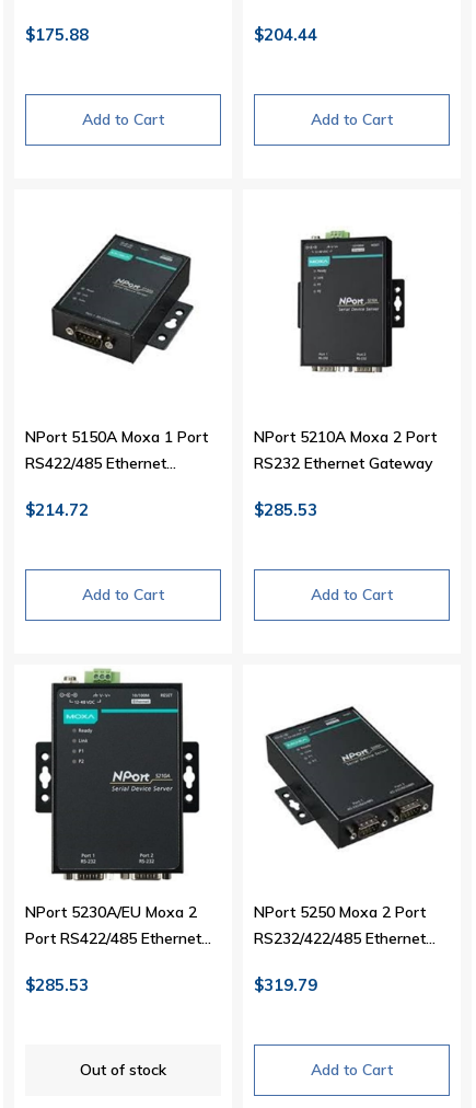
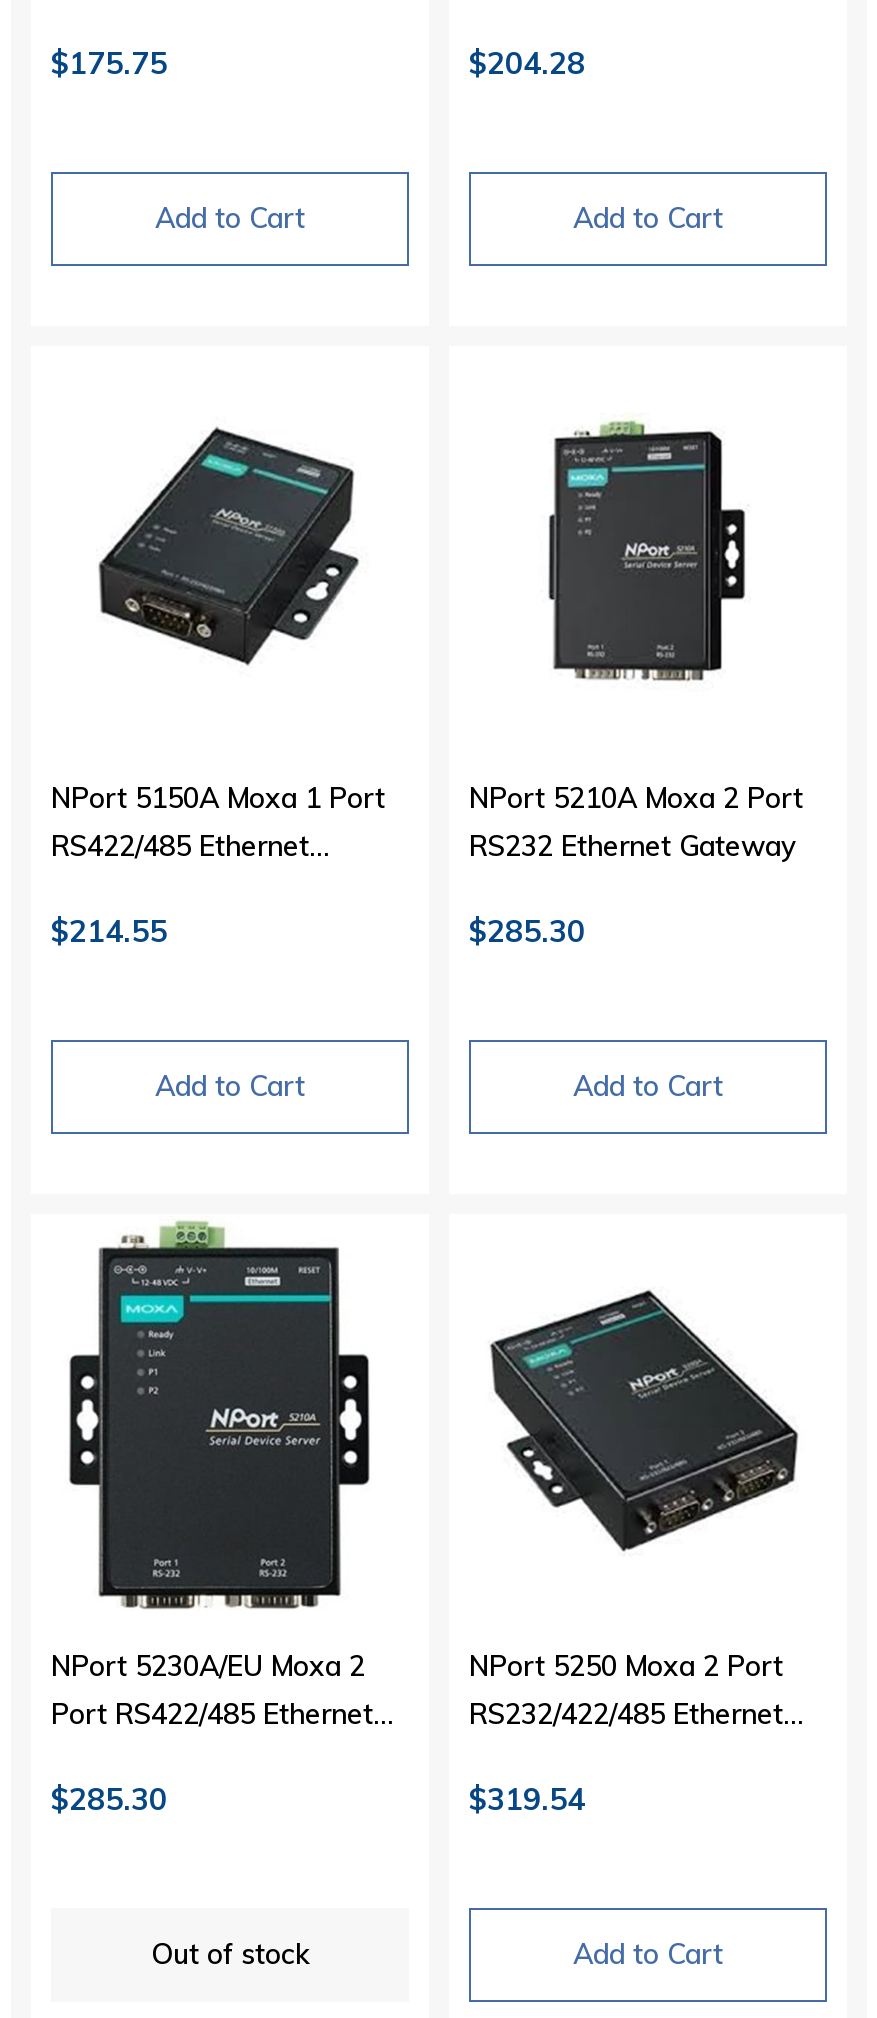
[25,24,89,45] $175.88 -> [51,44,167,82] $175.75
[254,24,317,45] $204.44 -> [469,44,585,82] $204.28
[25,499,89,520] $214.72 -> [51,912,167,950] $214.55
[254,499,317,520] $285.53 -> [469,912,585,950] $285.30
[25,974,89,995] $285.53 -> [51,1780,167,1818] $285.30
[254,974,317,995] $319.79 -> [469,1780,585,1818] $319.54

